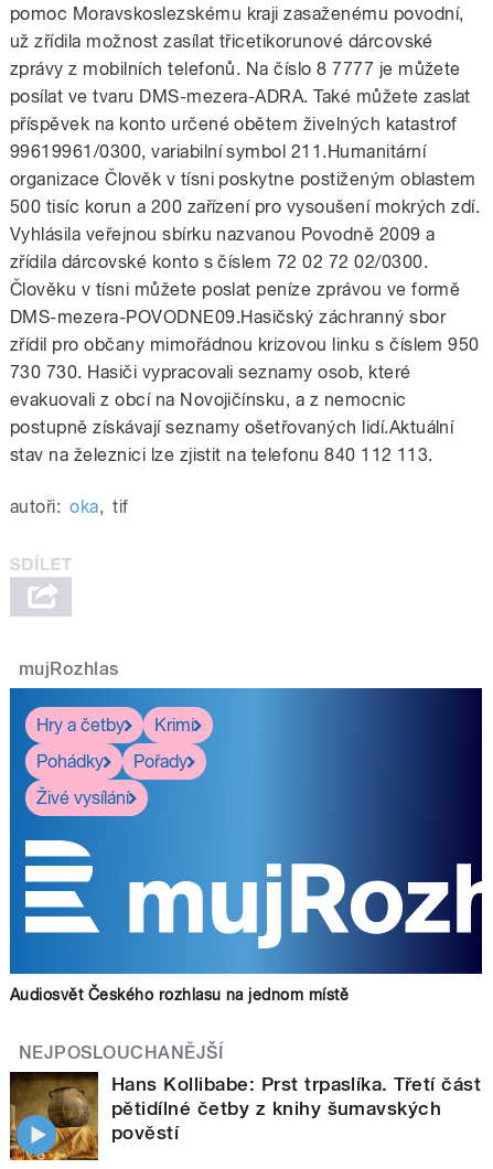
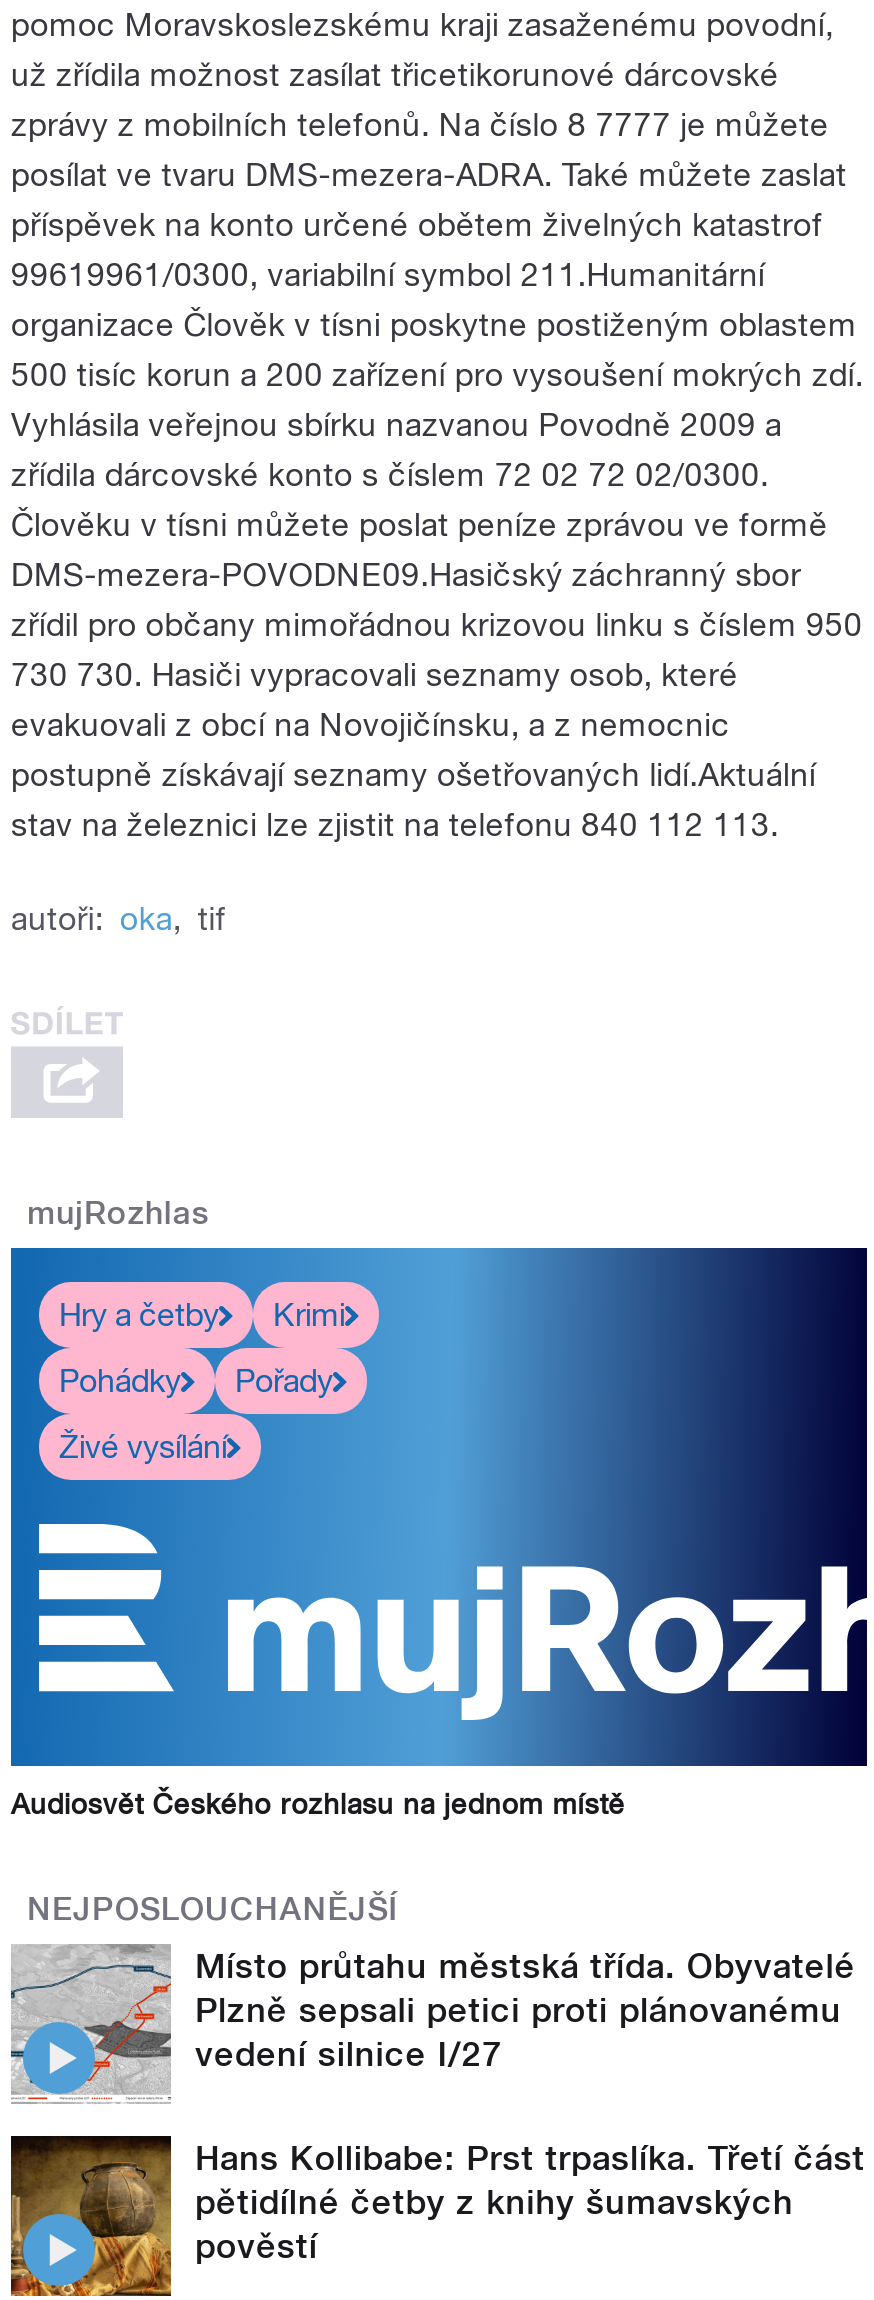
none -> [11,1944,855,2102] [image] | Místo průtahu městská třída. Obyvatelé | Plzně sepsali petici proti plánovanému | vedení silnice I/27

